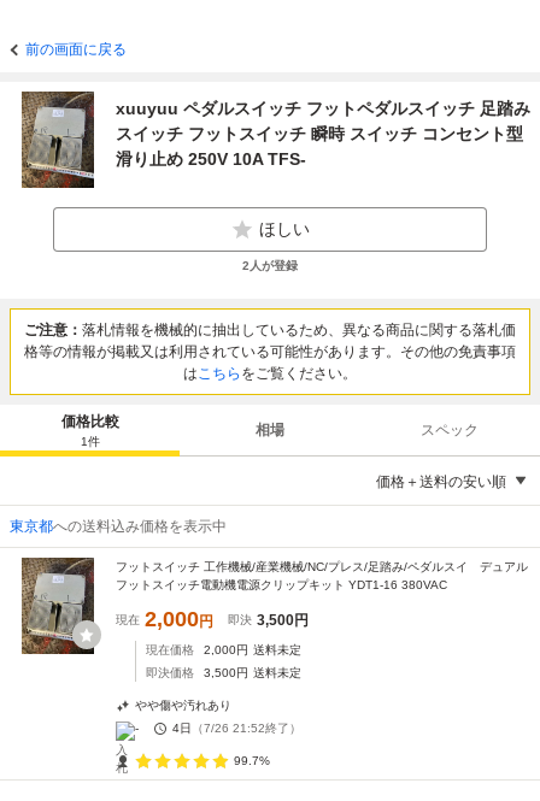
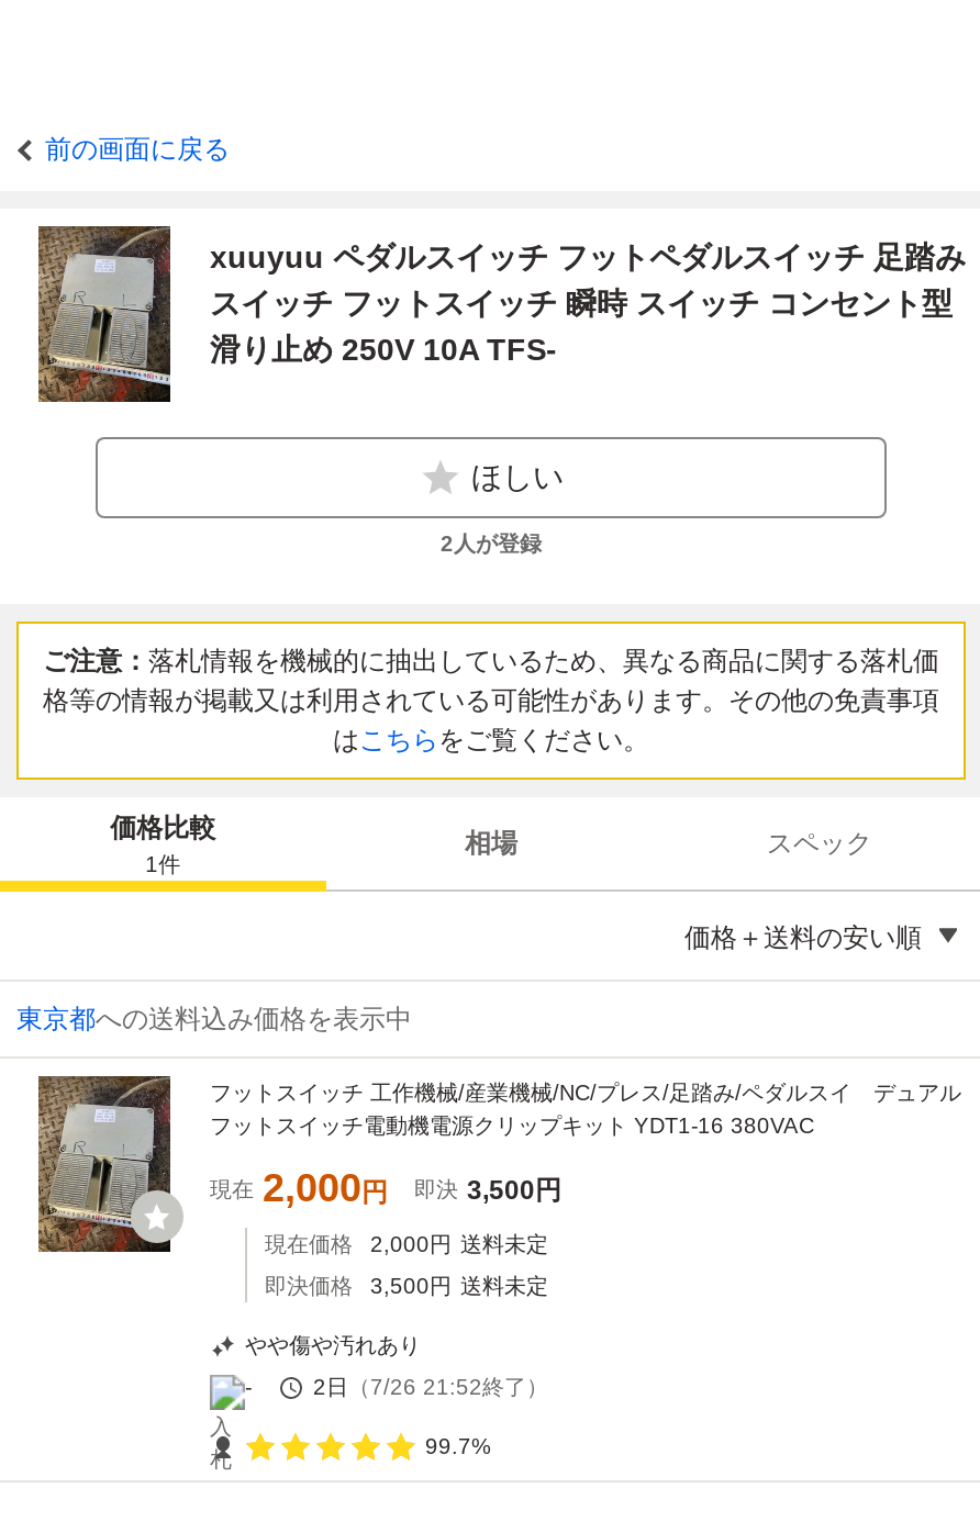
[172,722,301,735] 4日（7/26 21:52終了） -> [313,1375,548,1399] 2日（7/26 21:52終了）

